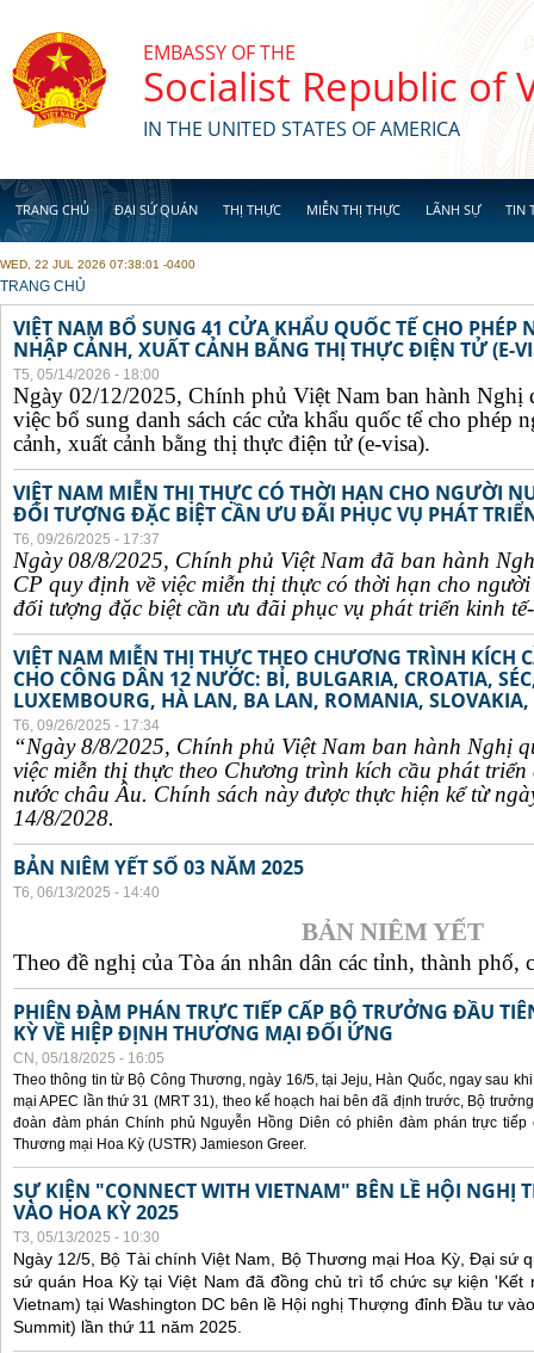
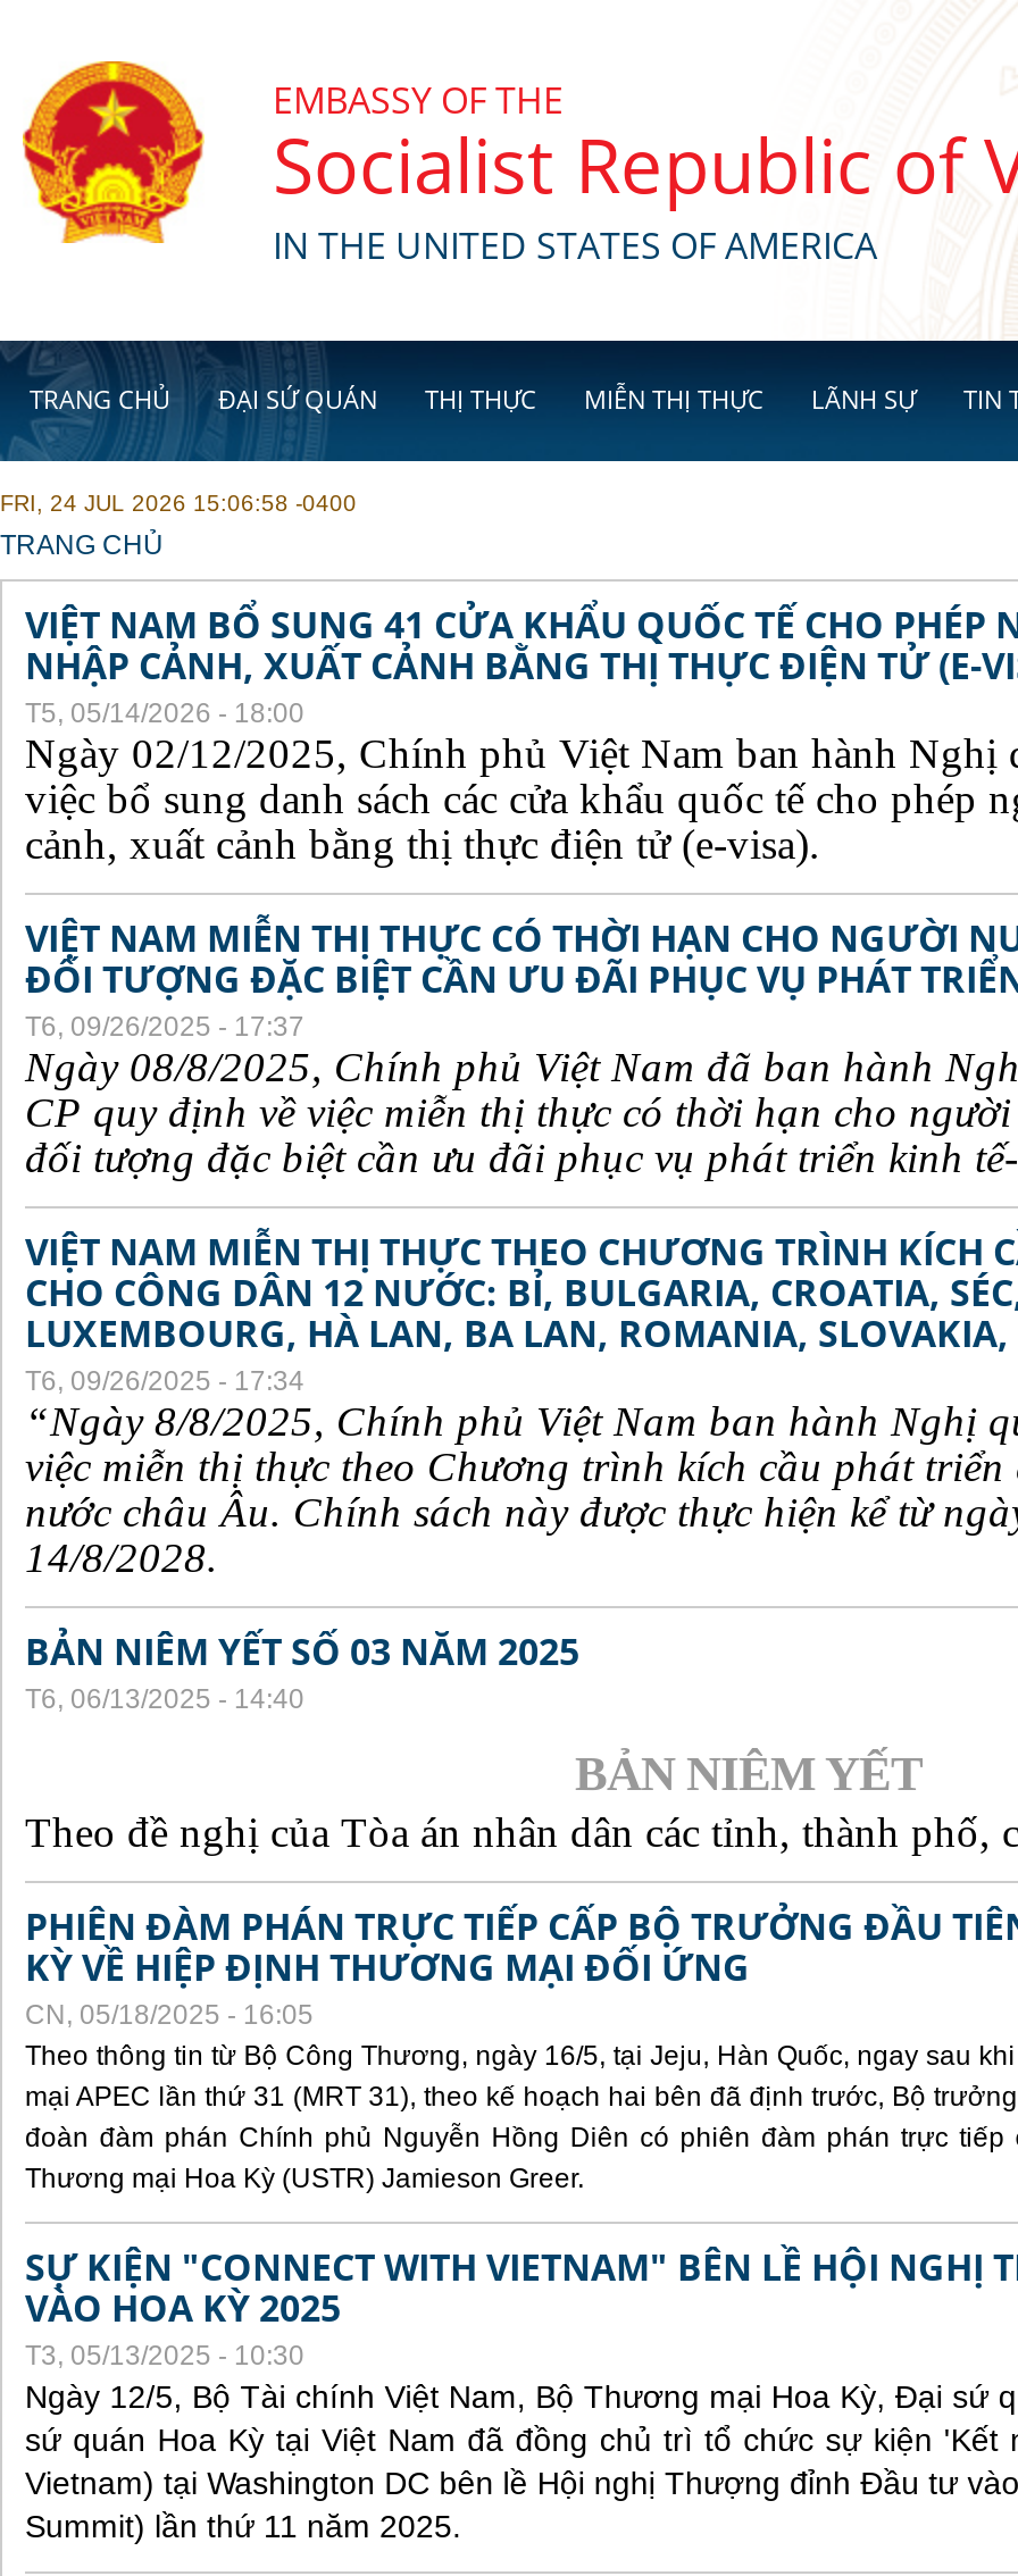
[0,258,195,271] WED, 22 JUL 2026 07:38:01 -0400 -> [0,491,357,516] FRI, 24 JUL 2026 15:06:58 -0400

